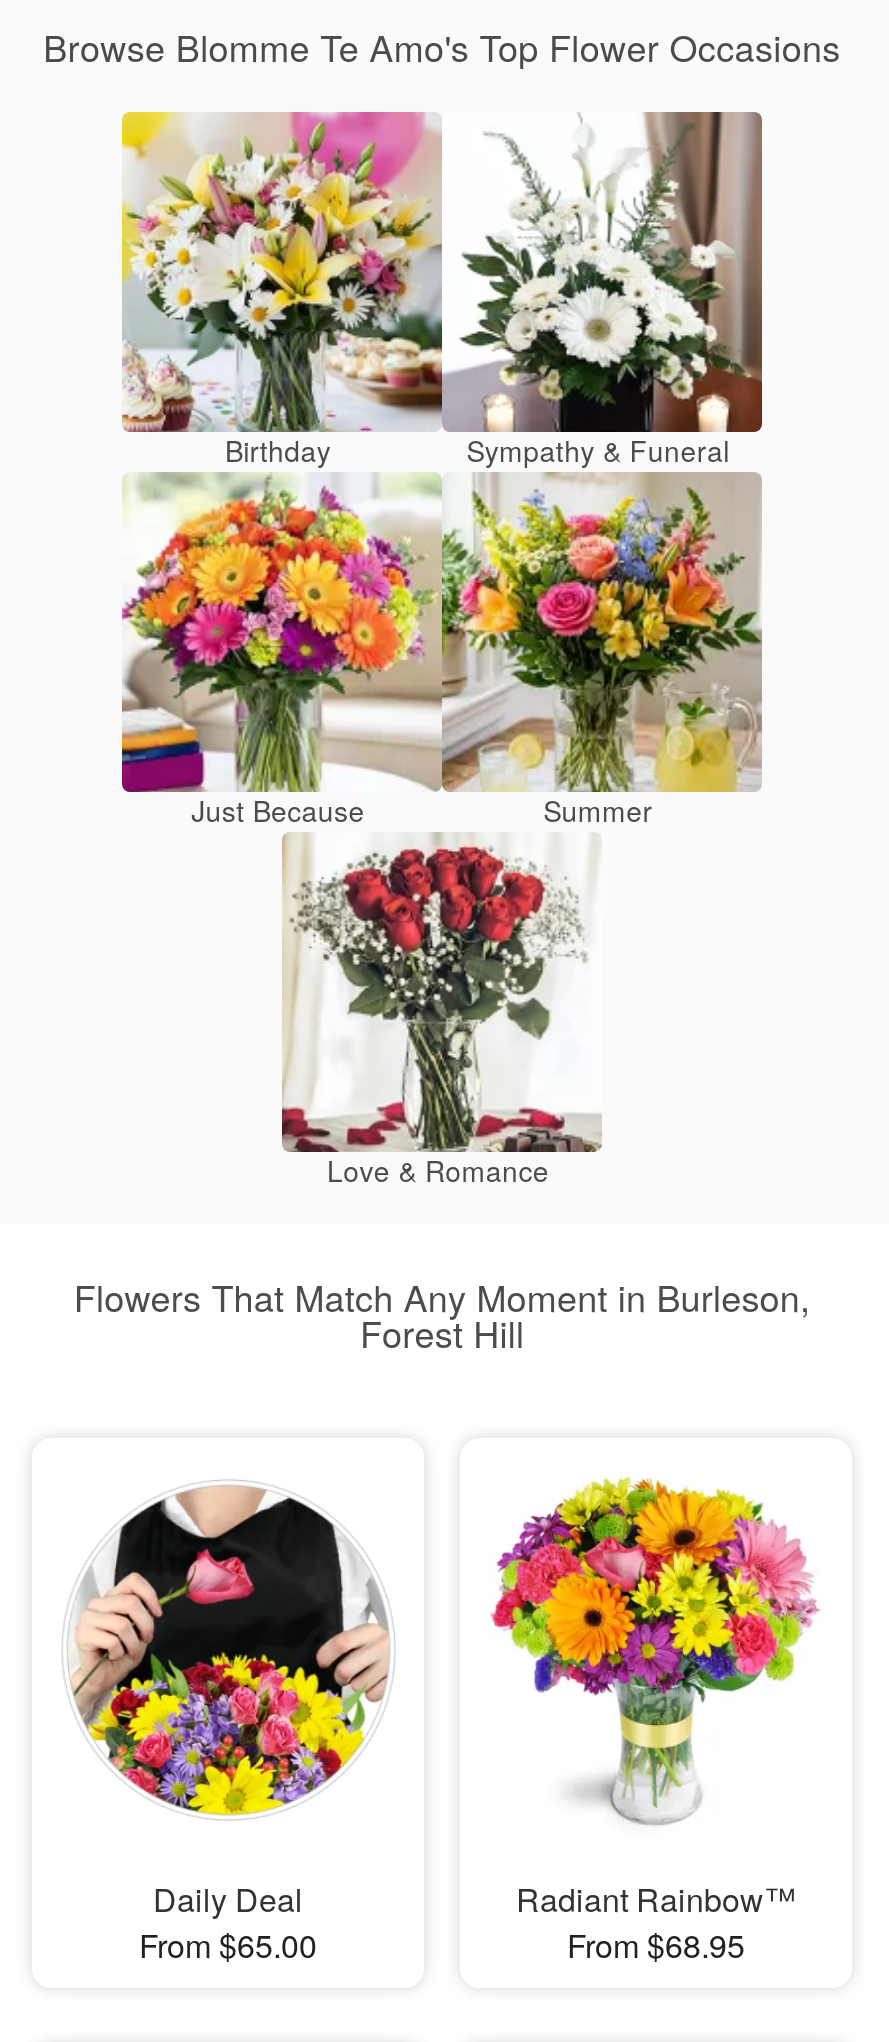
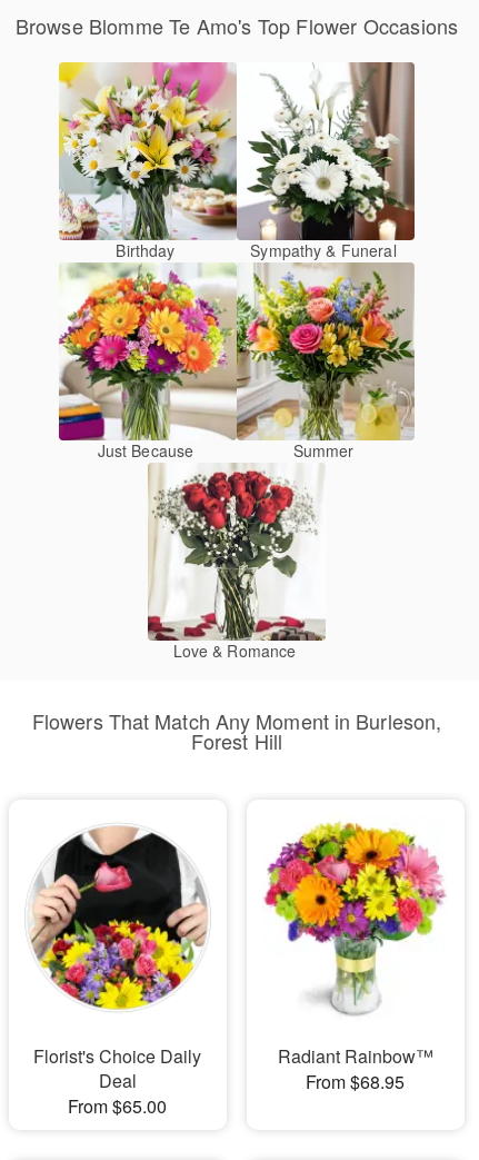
[153,1877,303,1923] Daily Deal -> [34,1044,202,1094] Florist's Choice Daily | Deal

